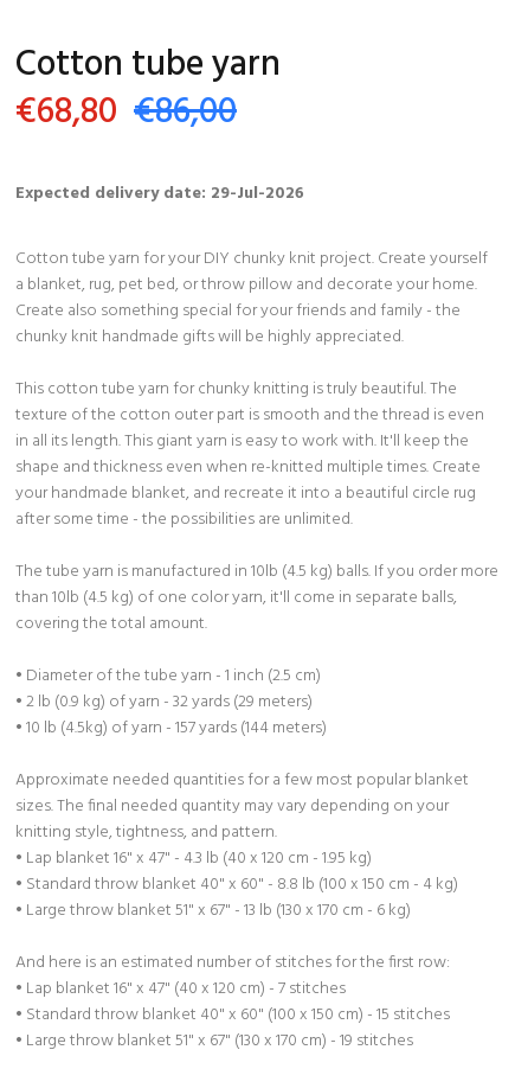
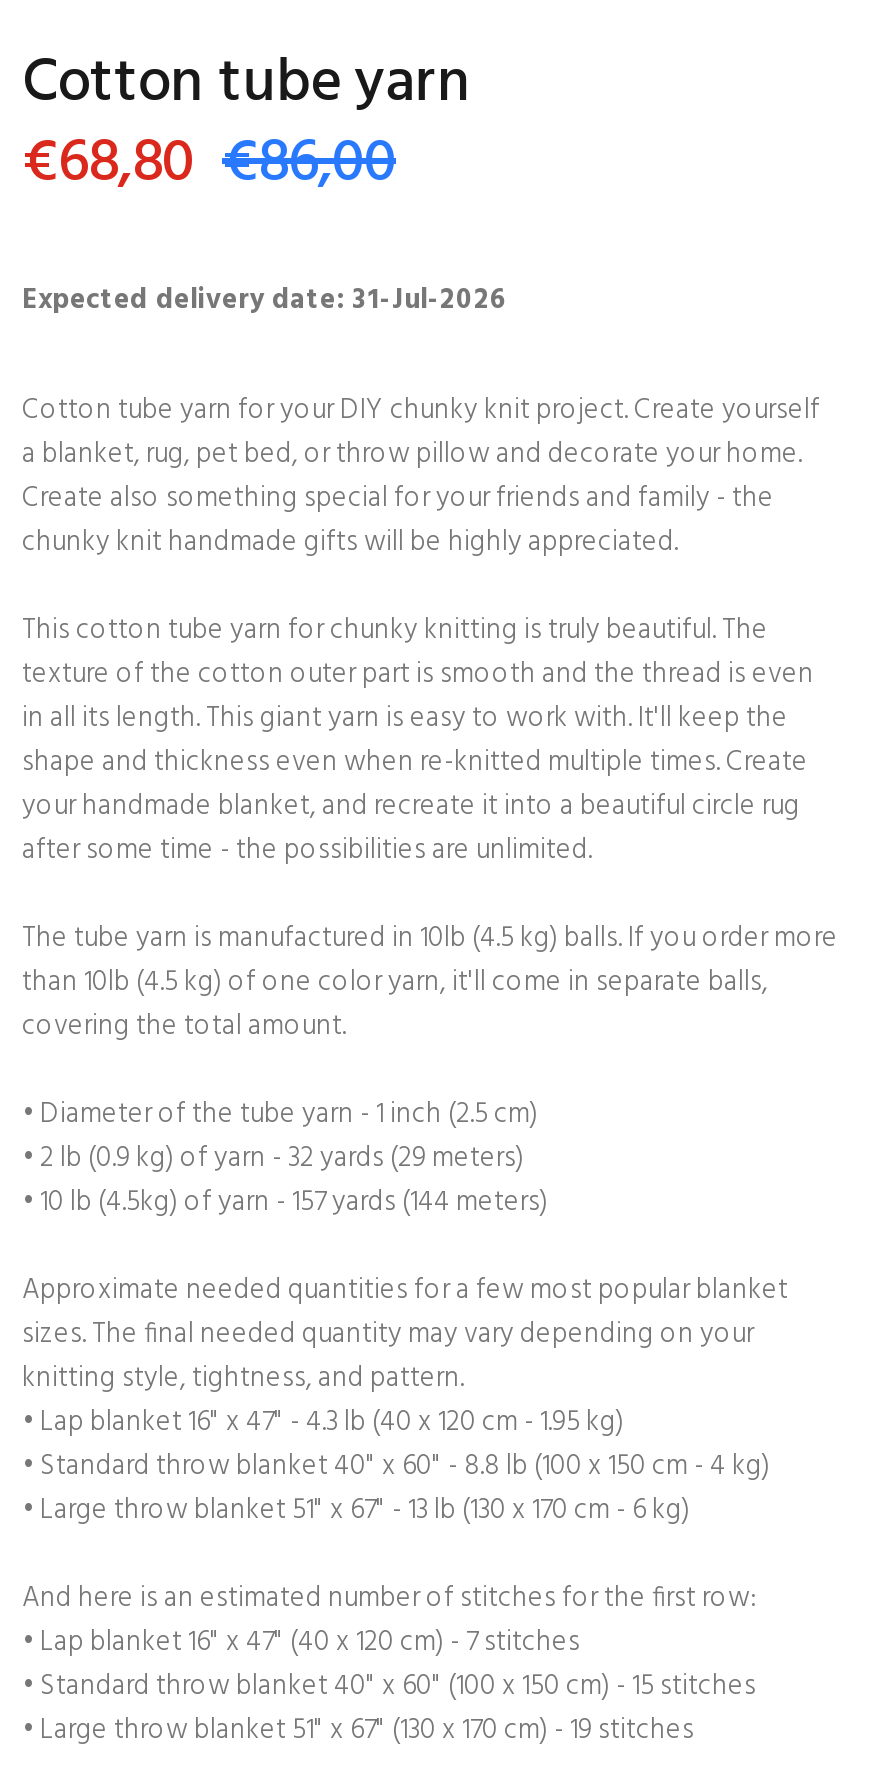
[15,180,304,207] Expected delivery date: 29-Jul-2026 -> [22,278,506,324] Expected delivery date: 31-Jul-2026

